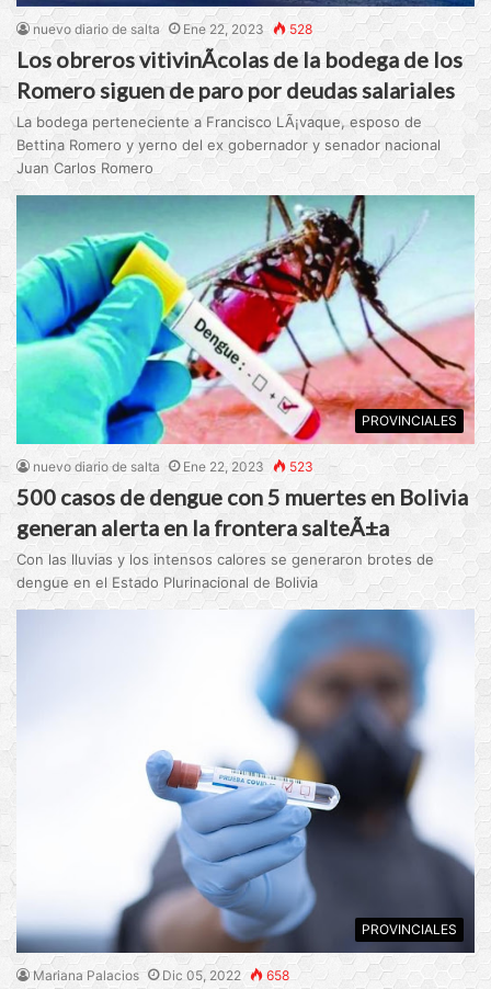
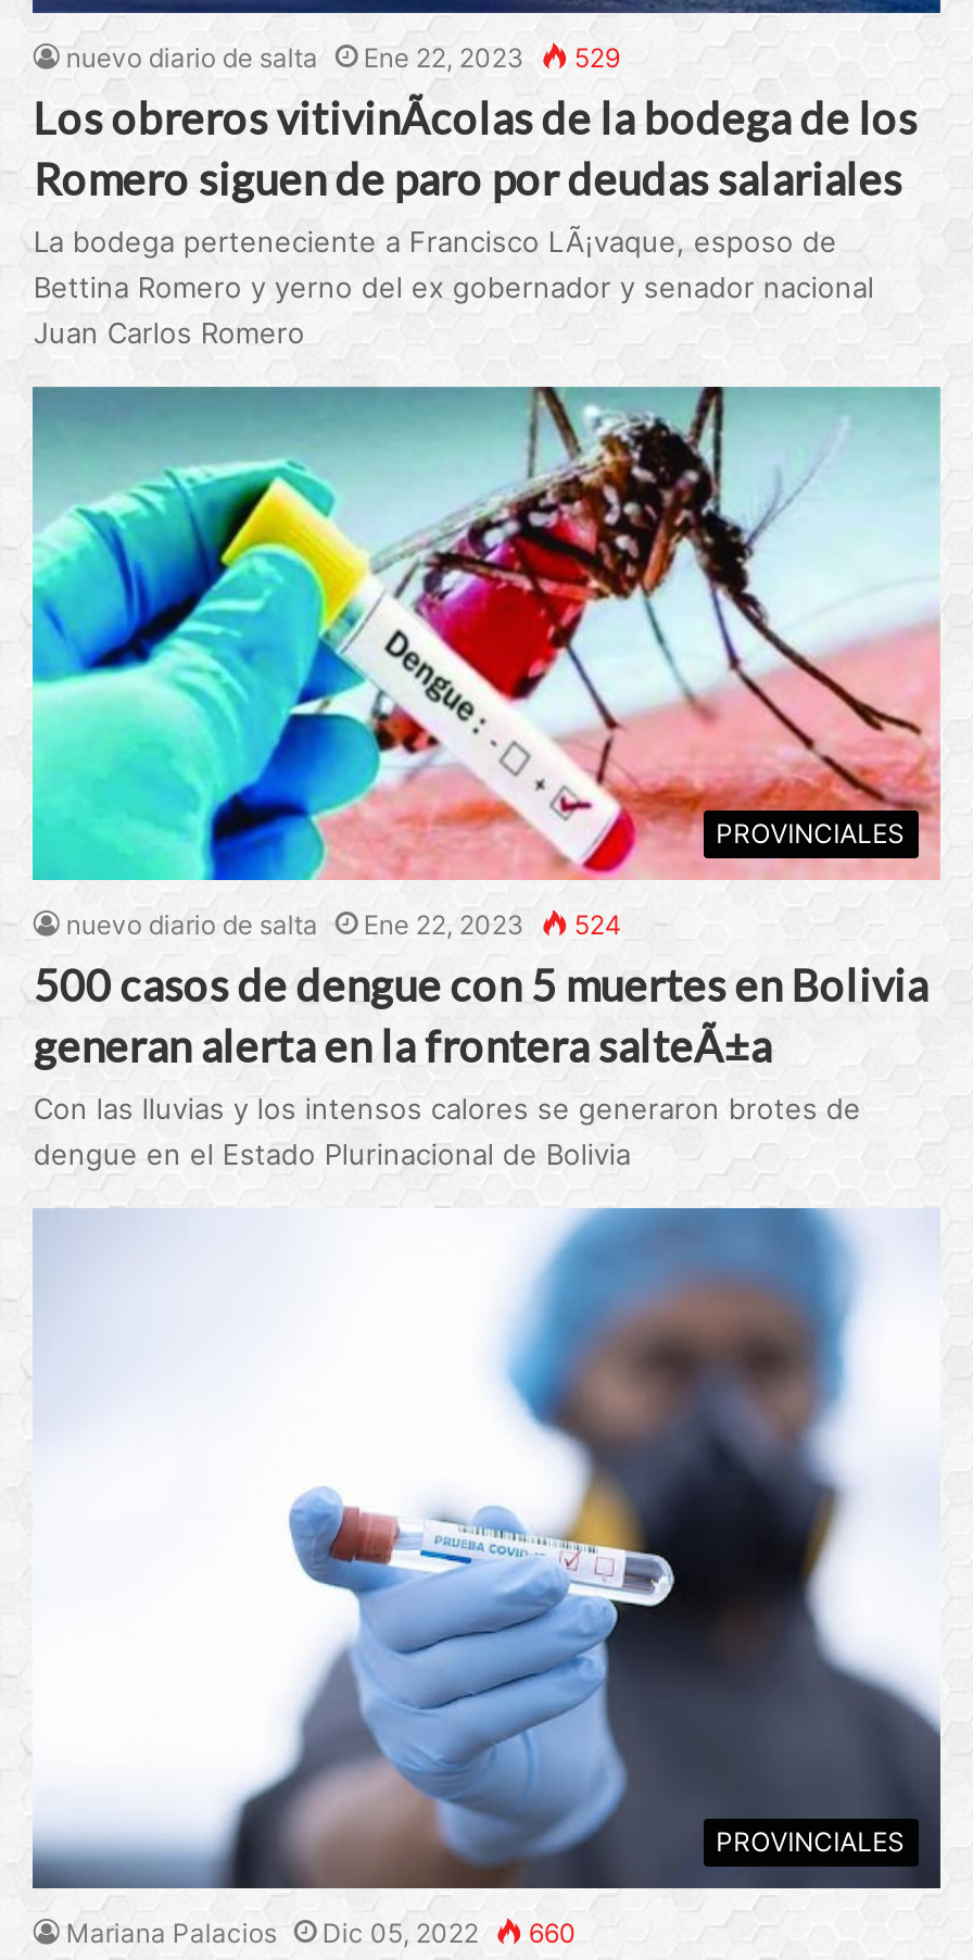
[33,21,313,37] nuevo diario de salta Ene 22, 2023 528 -> [66,42,620,74] nuevo diario de salta Ene 22, 2023 529
[33,459,314,475] nuevo diario de salta Ene 22, 2023 523 -> [66,909,622,941] nuevo diario de salta Ene 22, 2023 524
[33,967,290,984] Mariana Palacios Dic 05, 2022 658 -> [66,1917,576,1950] Mariana Palacios Dic 05, 2022 660

